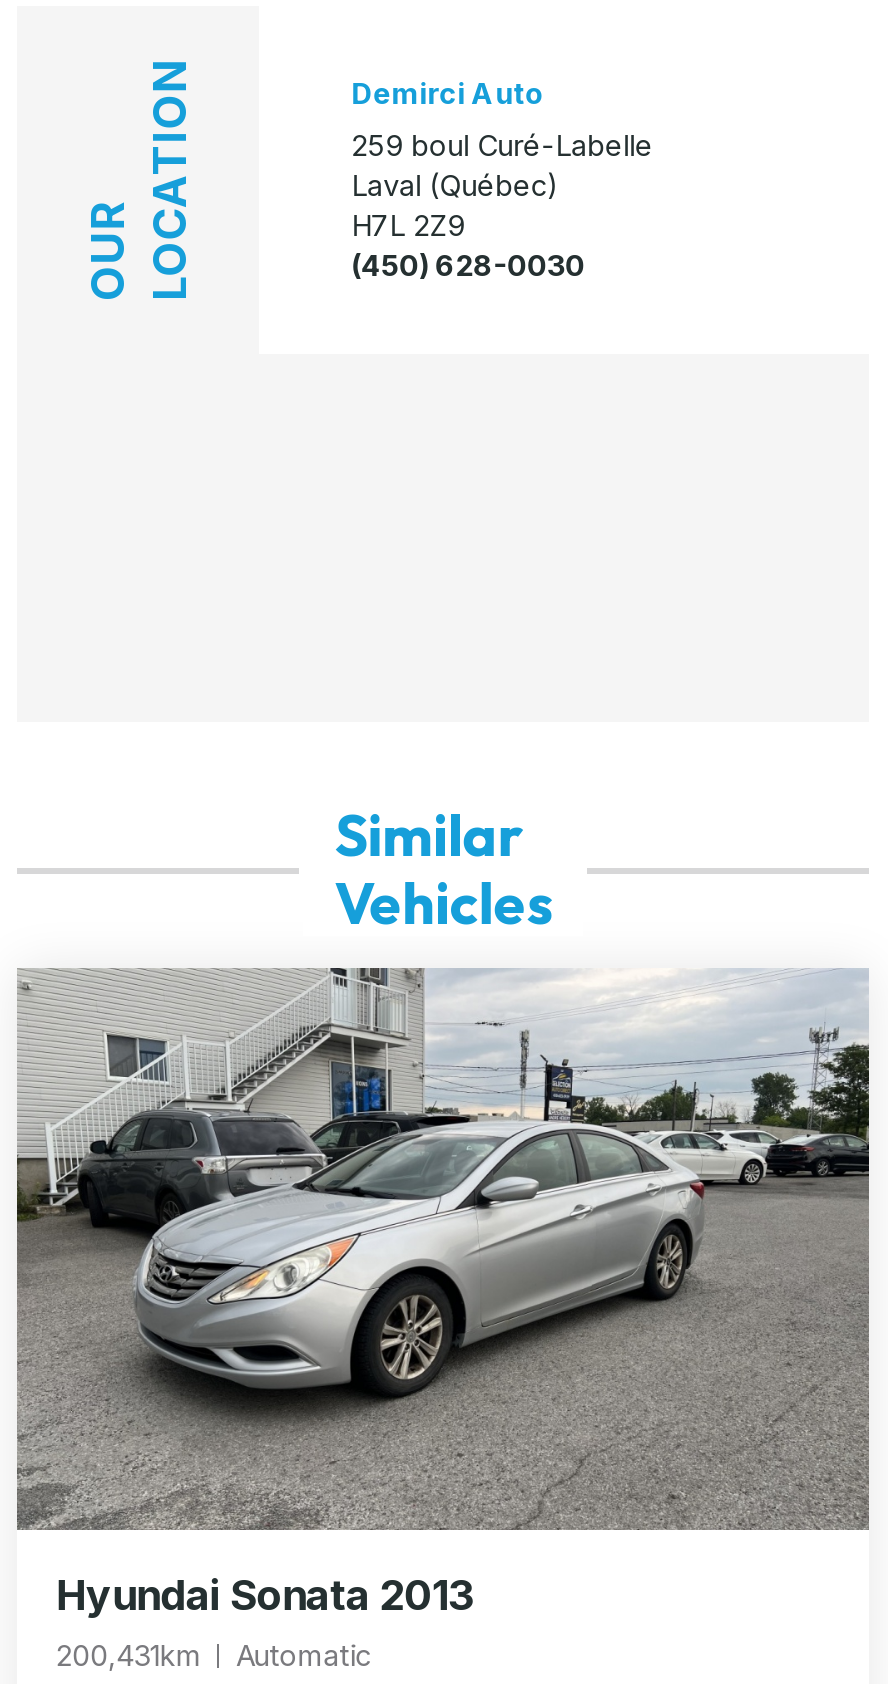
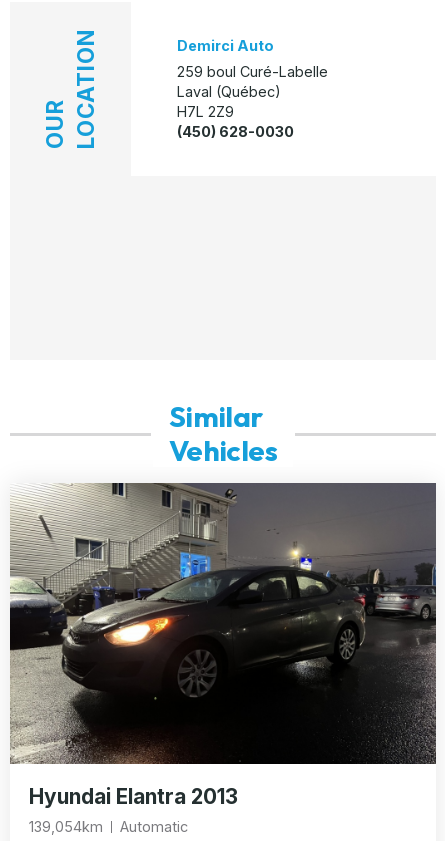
[15,968,869,1673] [image] | Hyundai Sonata 2013 | 200,431km -> [10,482,436,835] [image] | Hyundai Elantra 2013 | 139,054km

